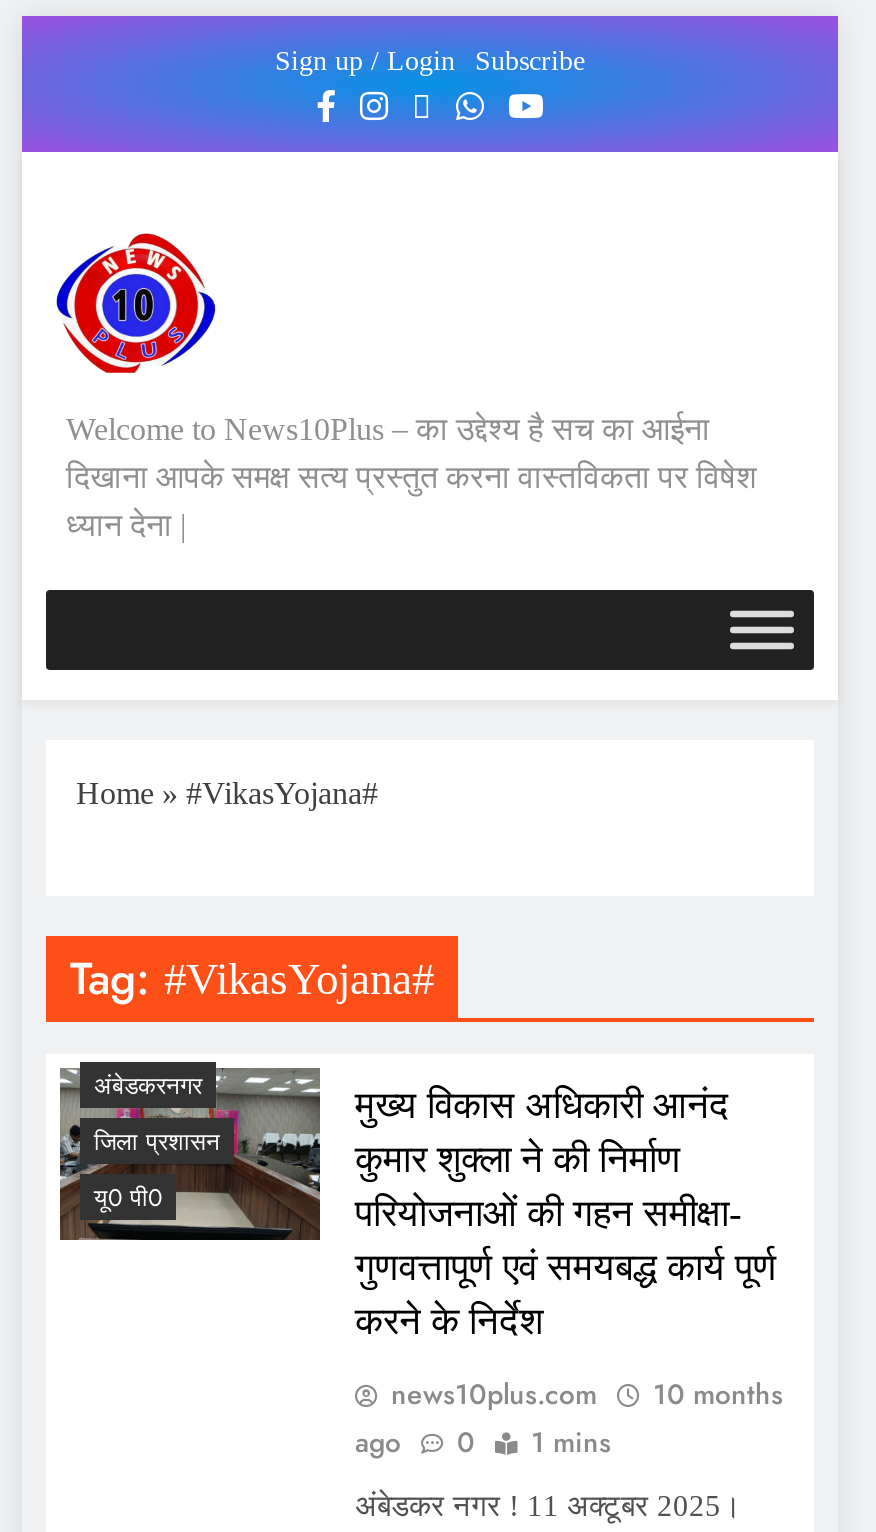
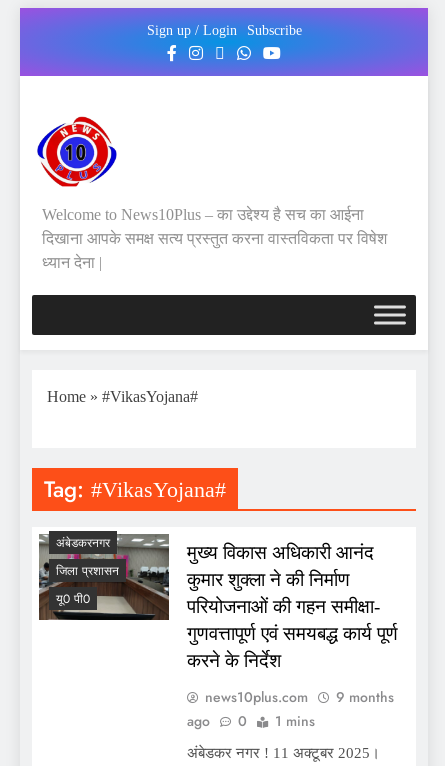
[391,1374,783,1414] news10plus.com 10 months -> [204,687,393,707] news10plus.com 9 months

